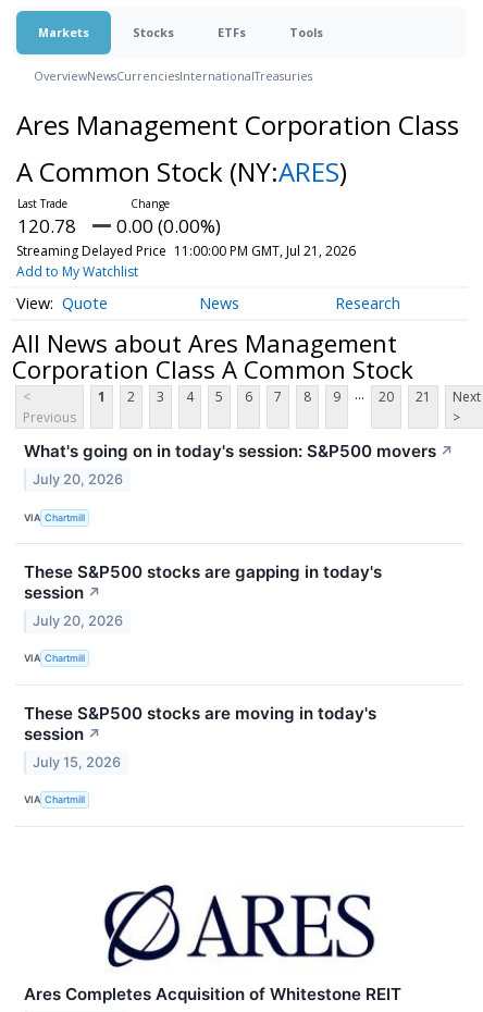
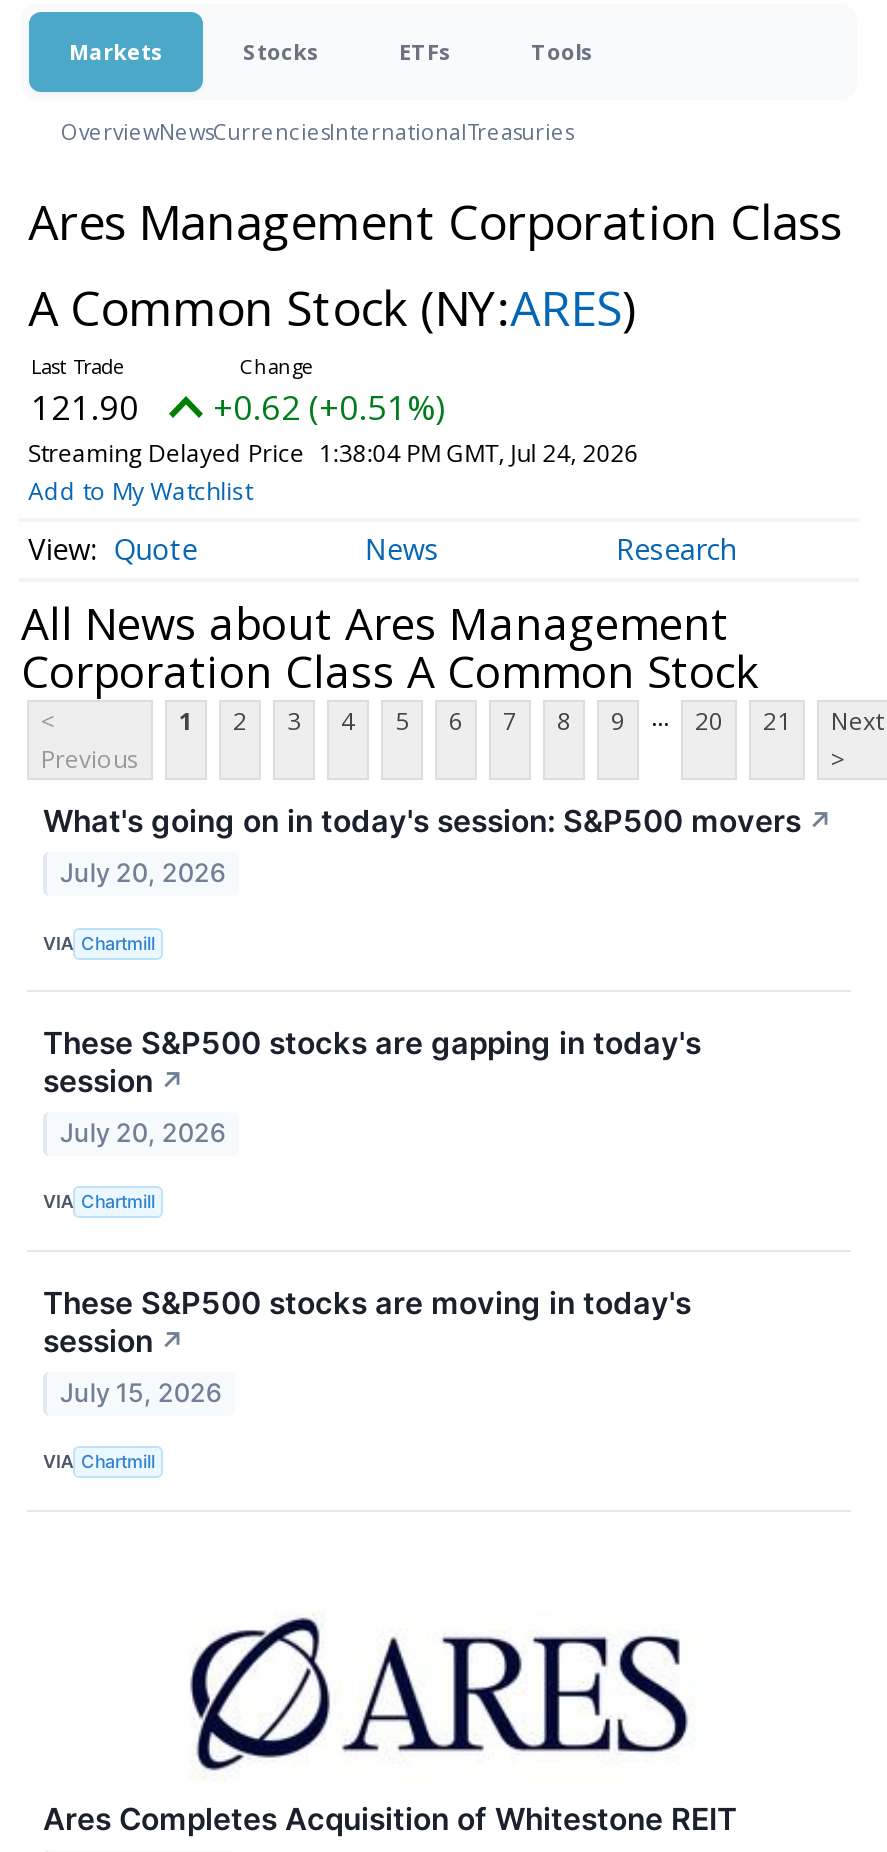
[17,213,76,238] 120.78 -> [31,384,139,430] 121.90
[116,213,221,238] 0.00 (0.00%) -> [213,384,445,430] +0.62 (+0.51%)
[16,242,356,260] Streaming Delayed Price 11:00:00 PM GMT, Jul 21, 2026 -> [28,436,639,470] Streaming Delayed Price 1:38:04 PM GMT, Jul 24, 2026

